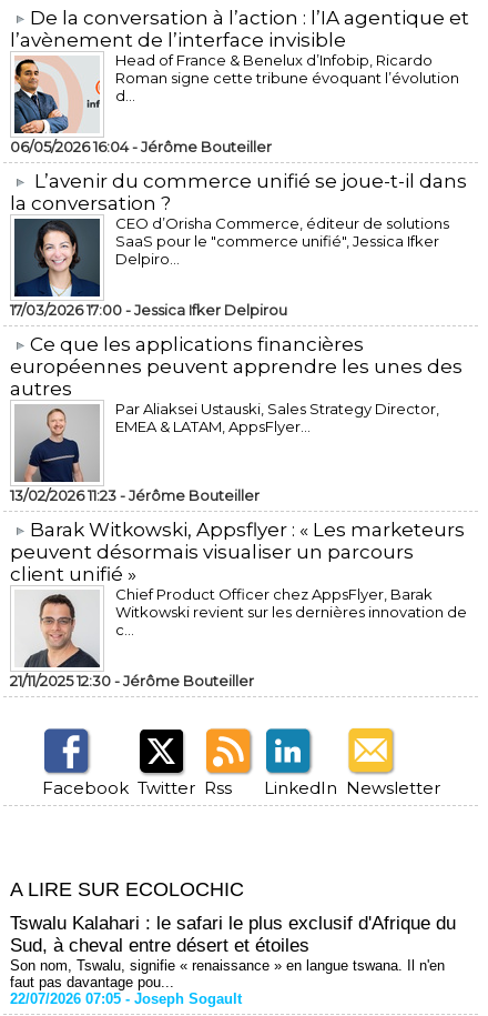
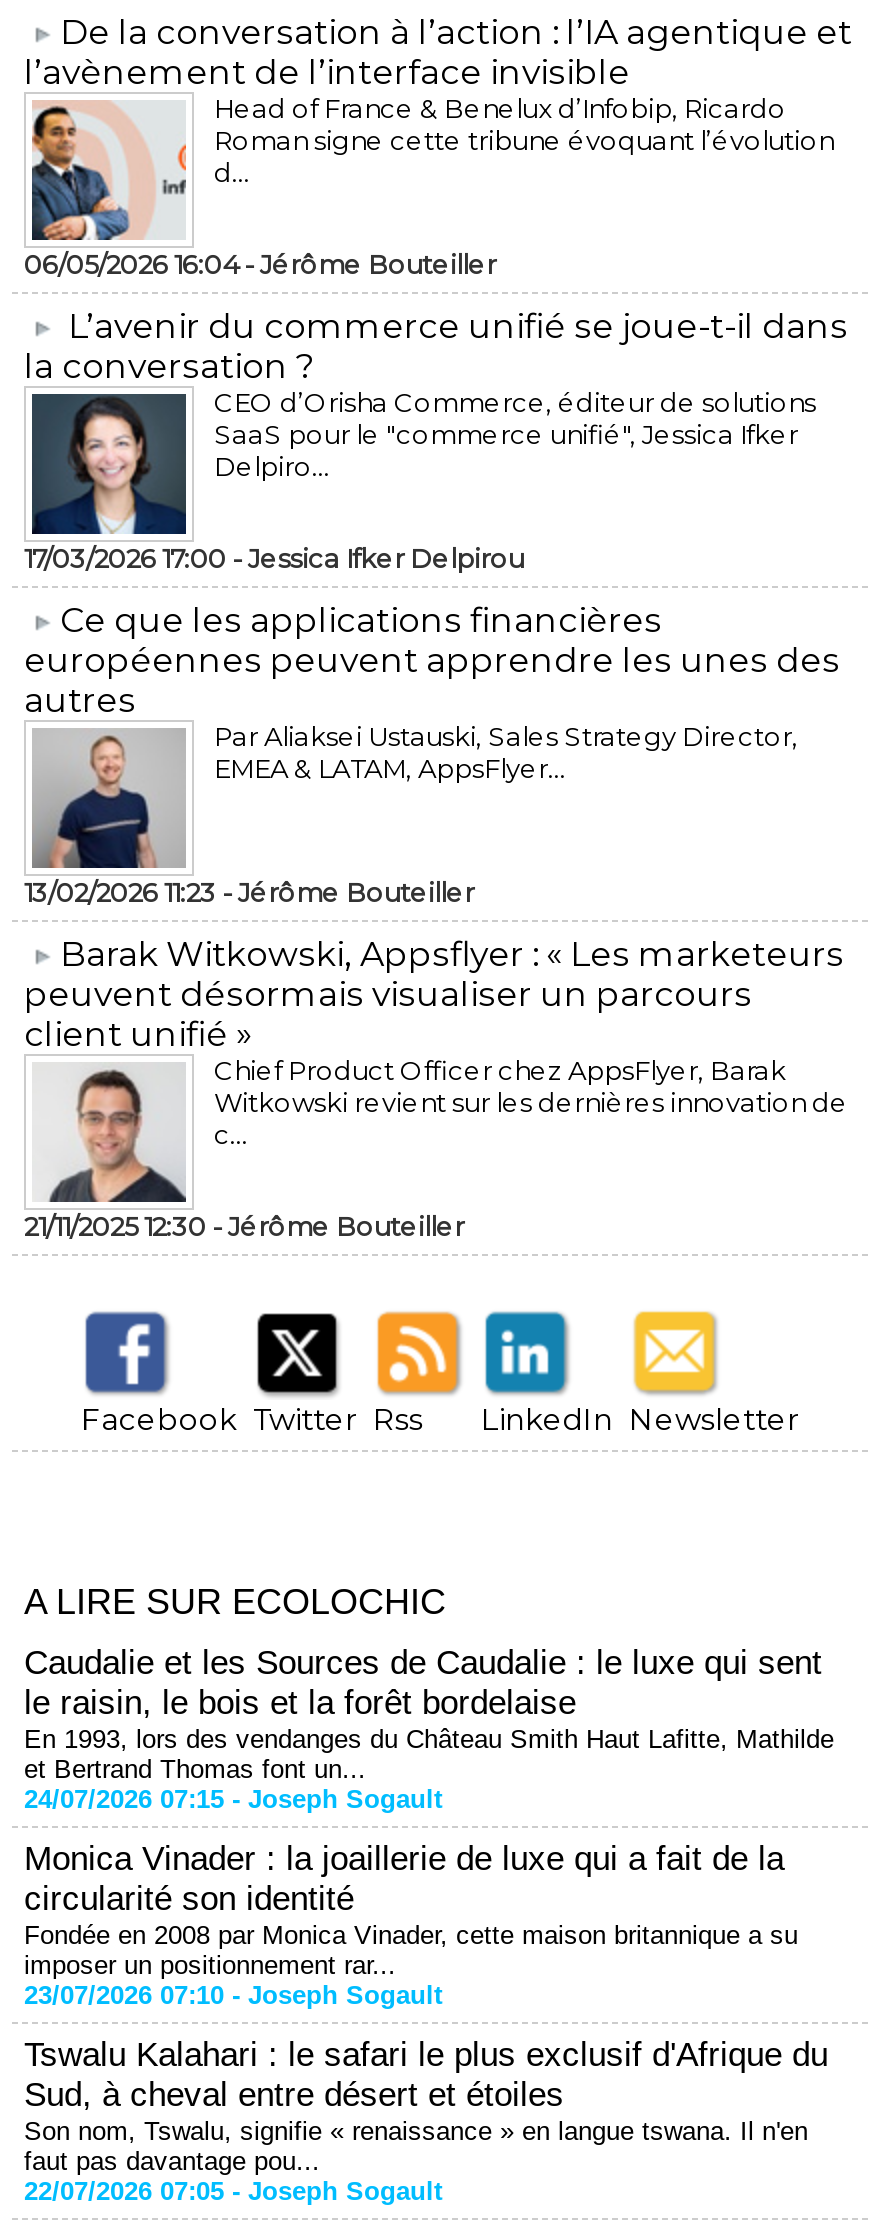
none -> [24,1644,834,2010] Caudalie et les Sources de Caudalie : le luxe qui sent | le raisin, le bois et la forêt bordelaise | En 1993, lors des vendanges du Château Smith Haut Lafitte, Mathilde | et Bertrand Thomas font un... | 24/07/2026 07:15 - Joseph Sogault | Monica Vinader : la joaillerie de luxe qui a fait de la | circularité son identité | Fondée en 2008 par Monica Vinader, cette maison britannique a su | imposer un positionnement rar... | 23/07/2026 07:10 - Joseph Sogault

